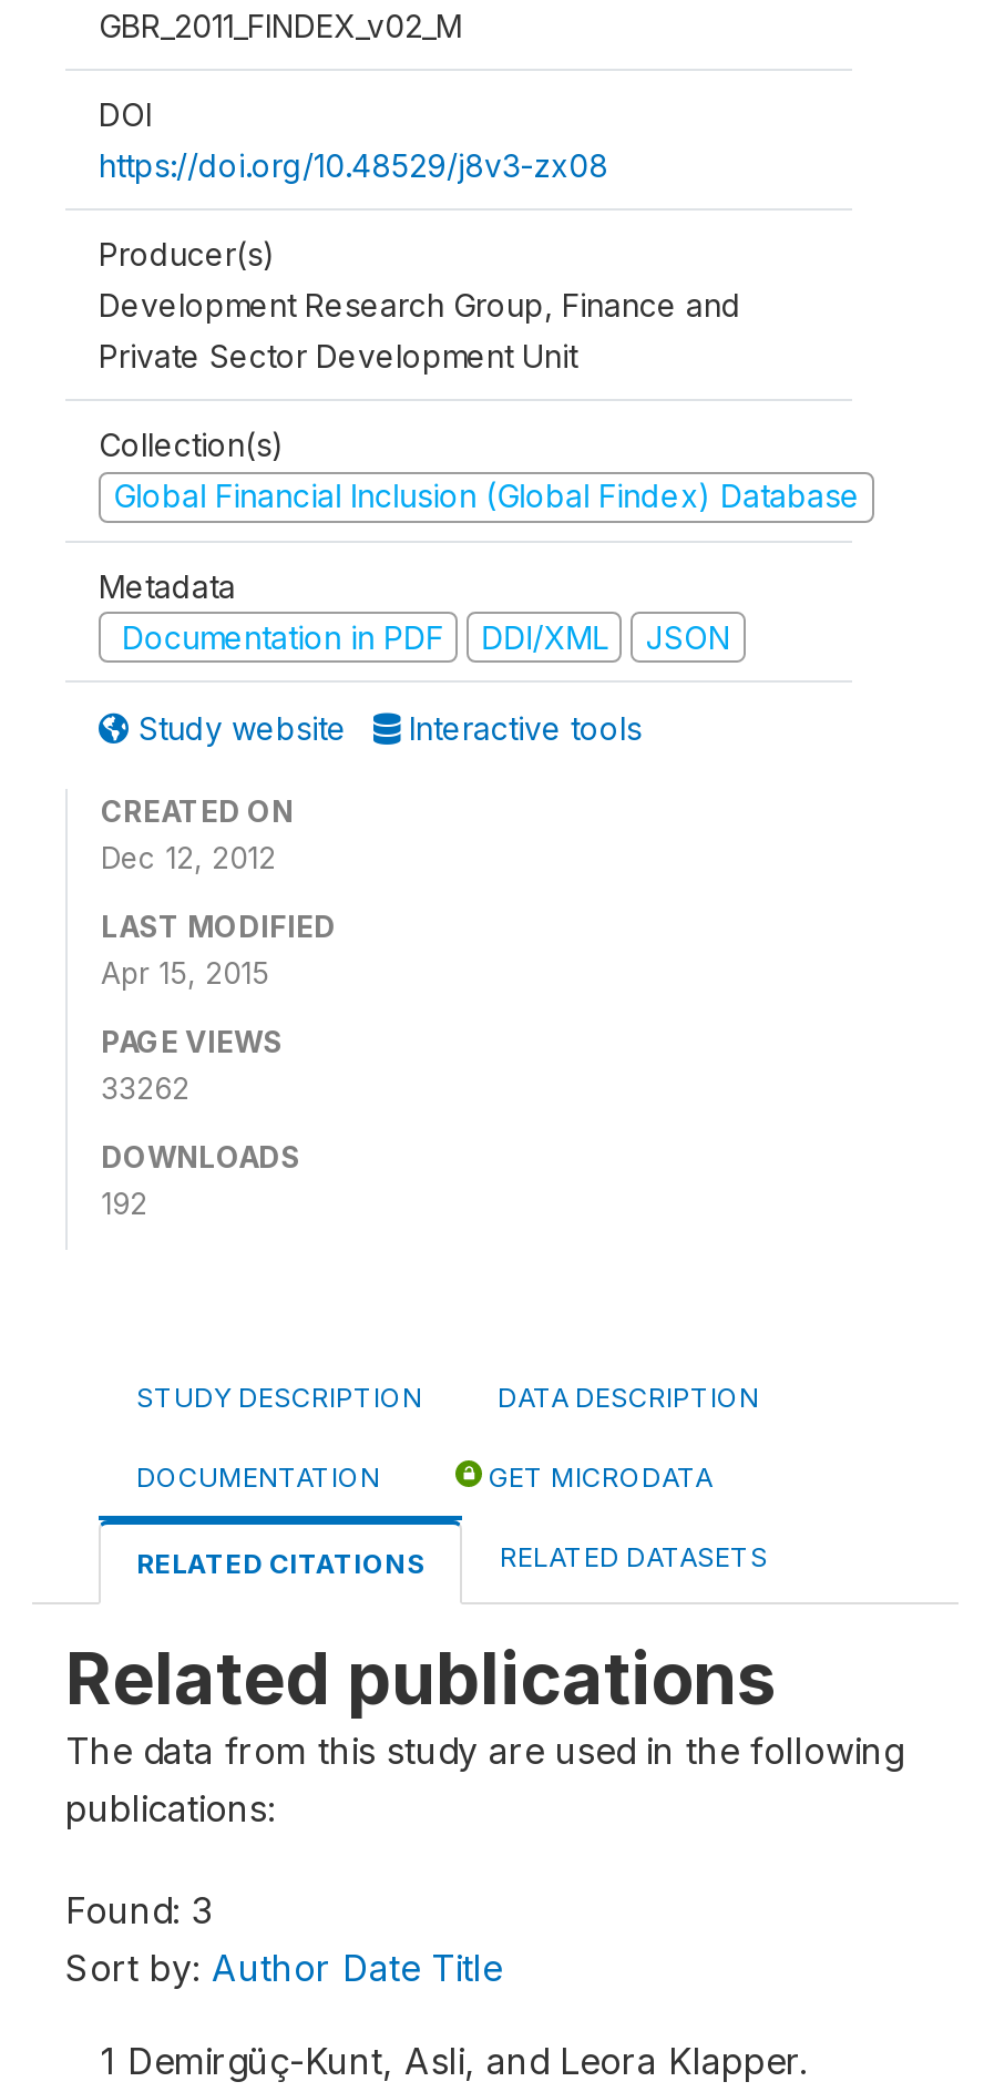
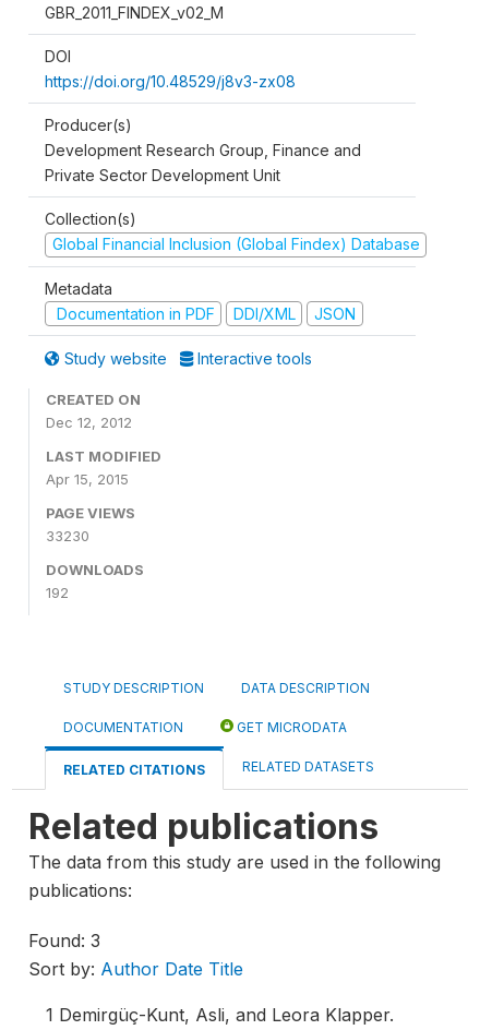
[101,1070,189,1106] 33262 -> [46,527,89,544] 33230

